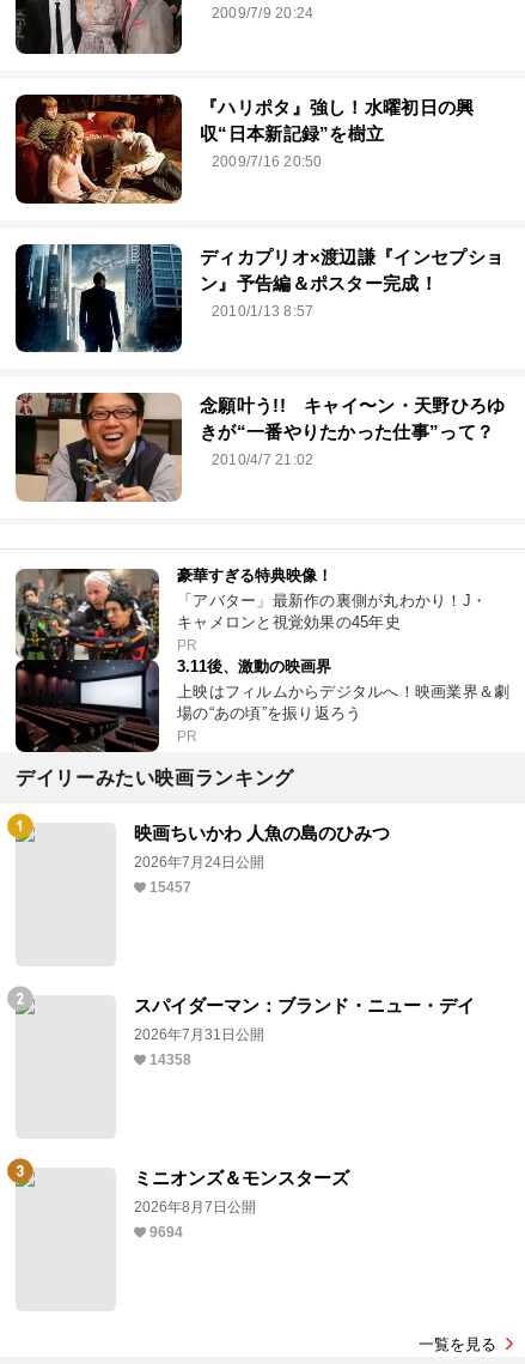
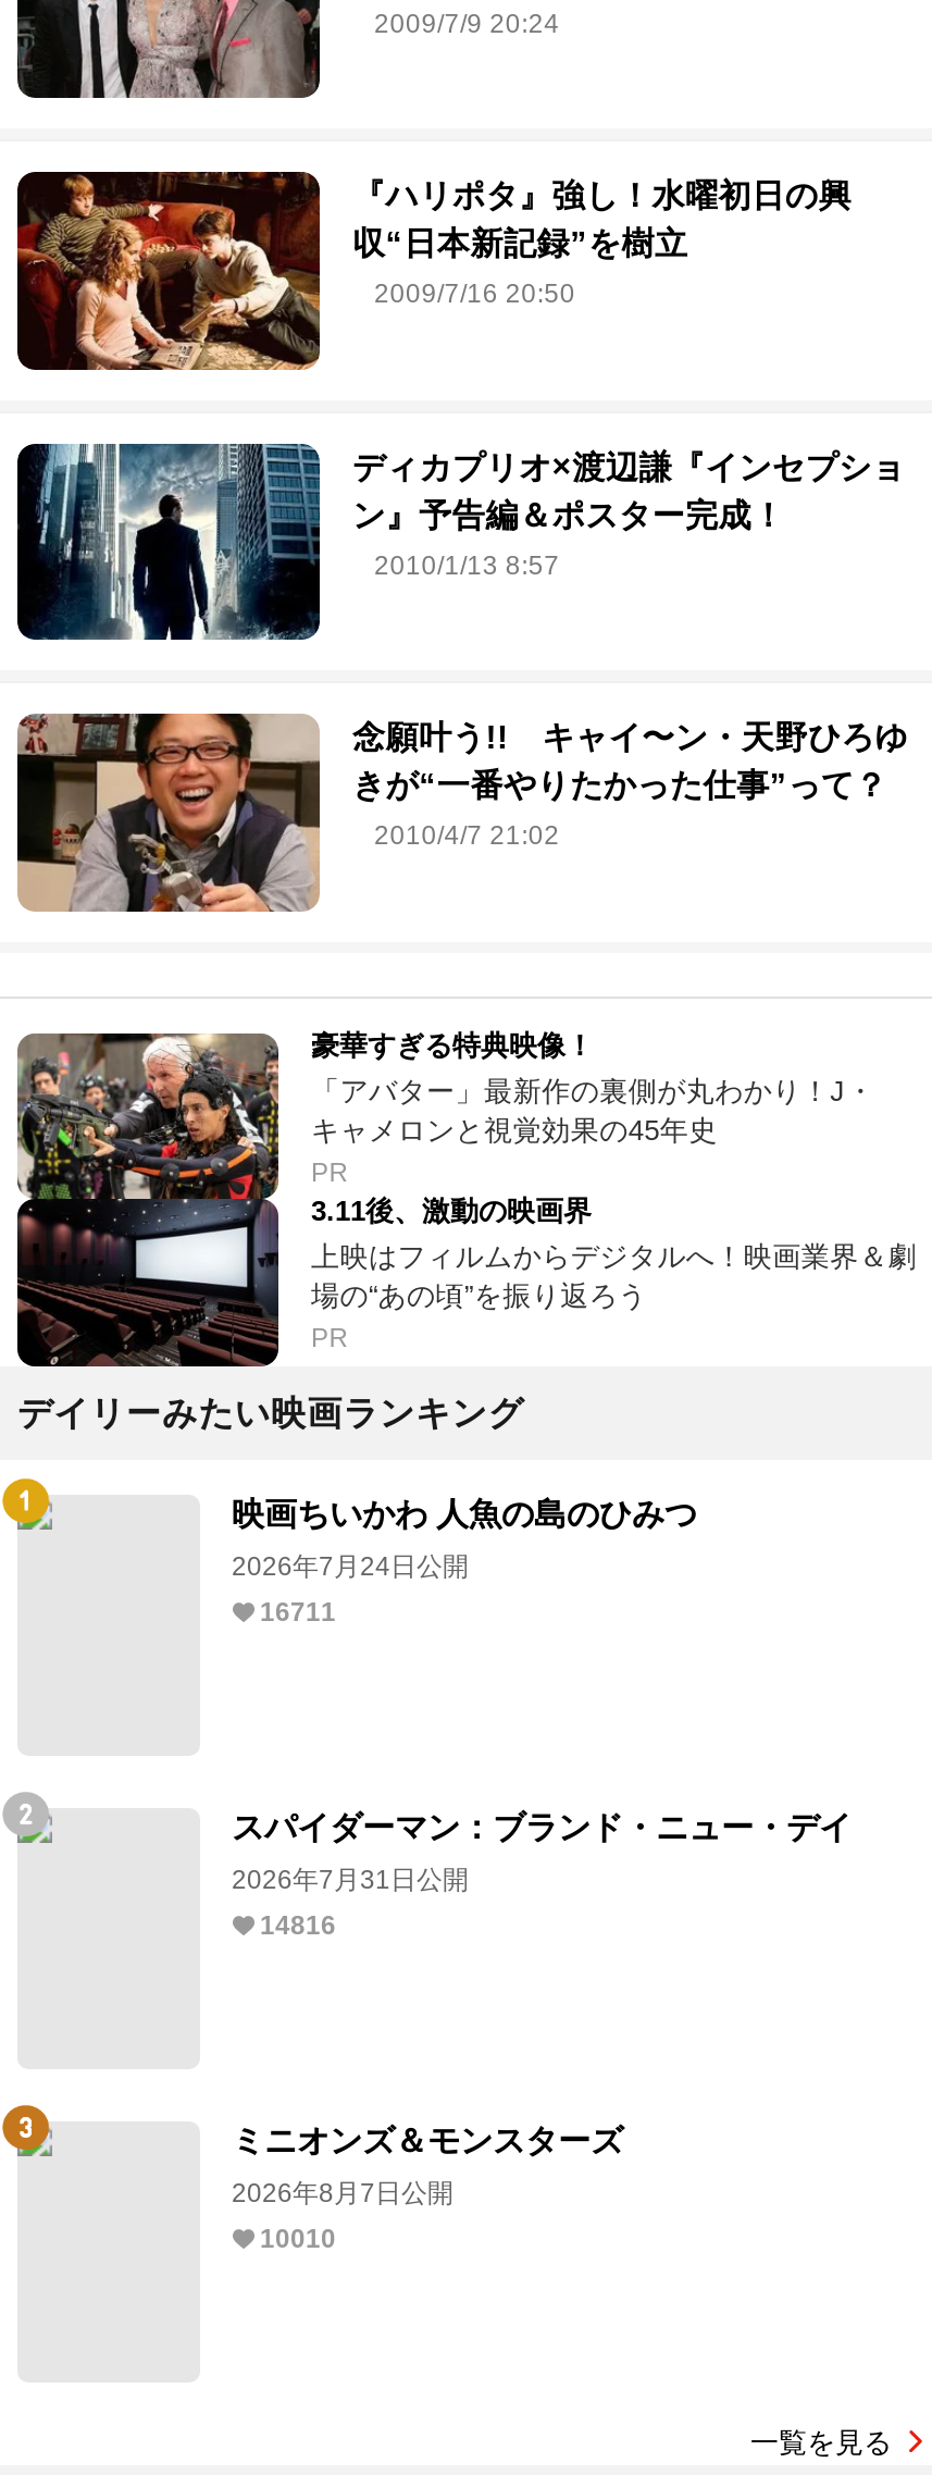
[149,879,191,896] 15457 -> [260,1597,336,1628] 16711
[149,1052,191,1068] 14358 -> [260,1911,336,1941] 14816
[149,1224,182,1241] 9694 -> [260,2224,336,2254] 10010

